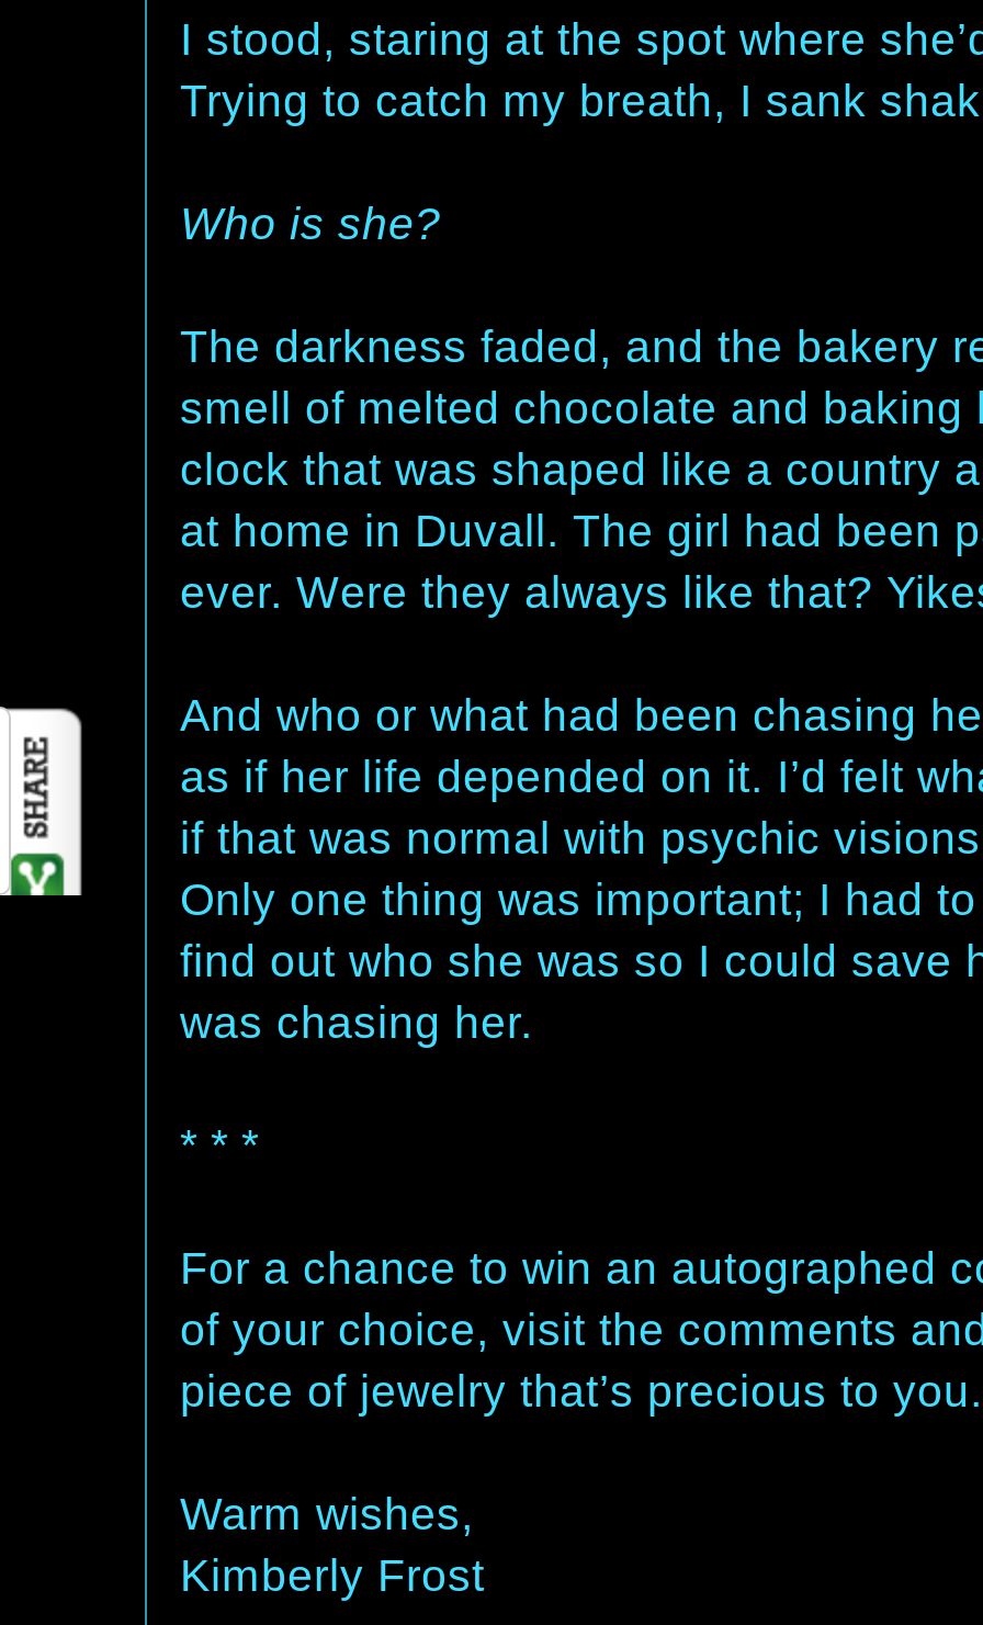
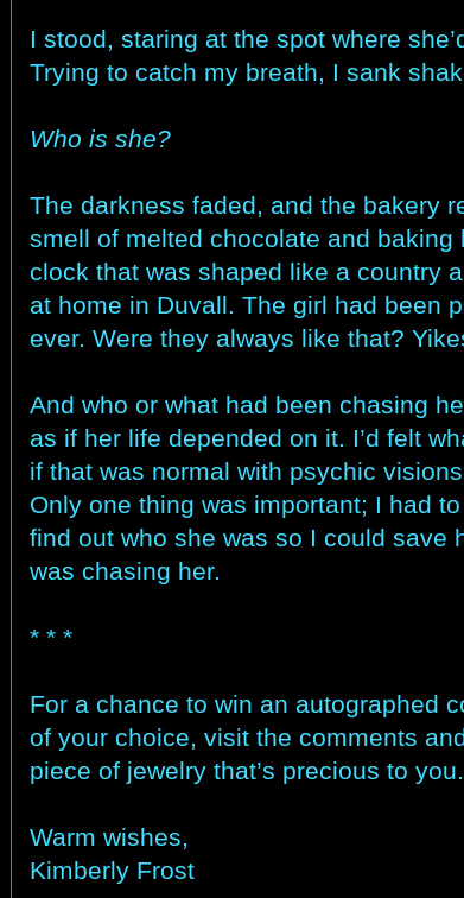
[7,704,83,898] [image] -> none

